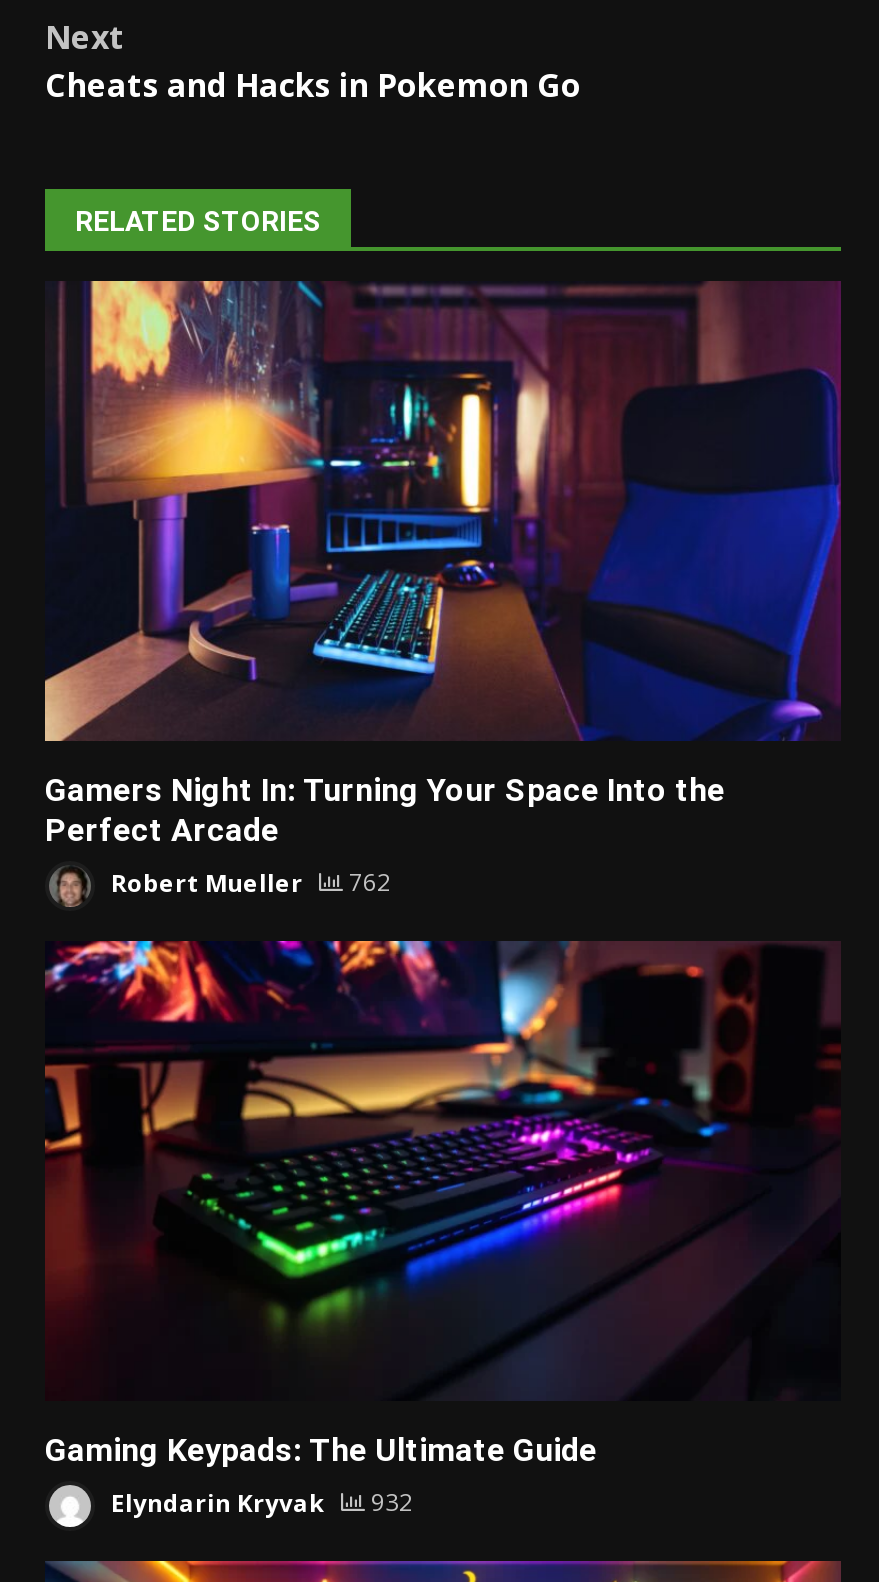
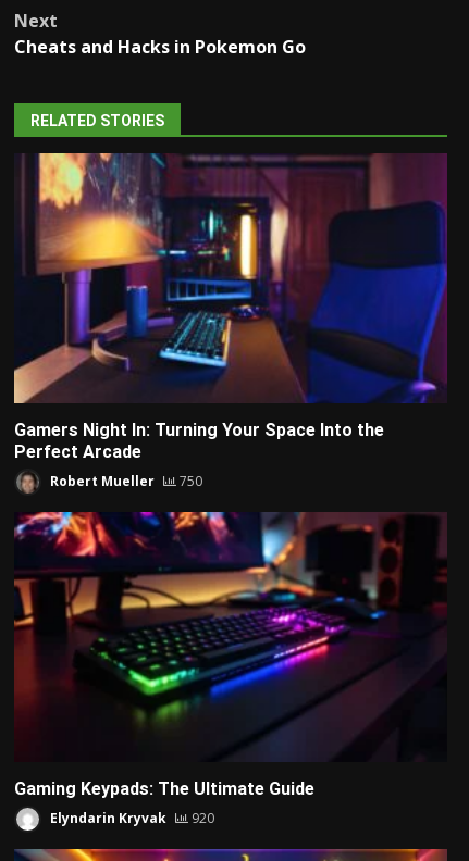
[105,866,391,900] Robert Mueller 762 -> [47,472,202,490] Robert Mueller 750
[105,1486,413,1520] Elyndarin Kryvak 932 -> [47,809,214,827] Elyndarin Kryvak 920

